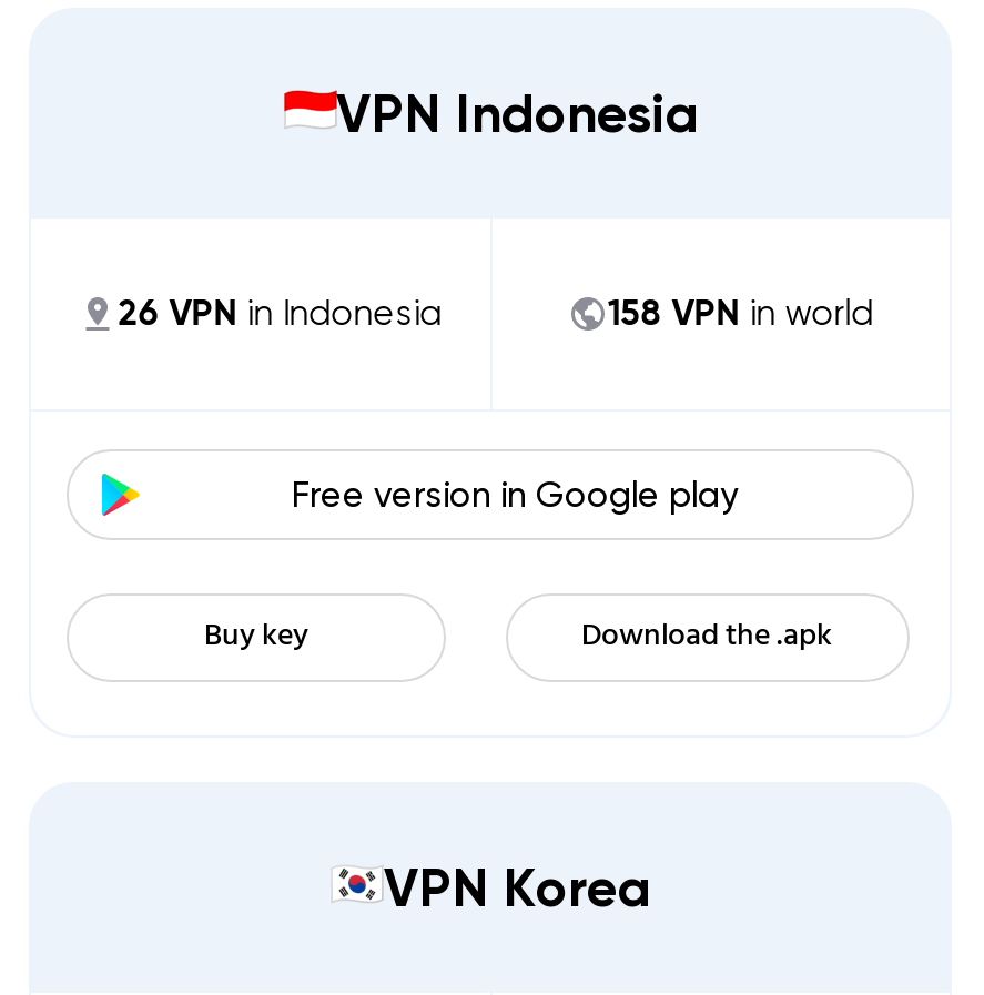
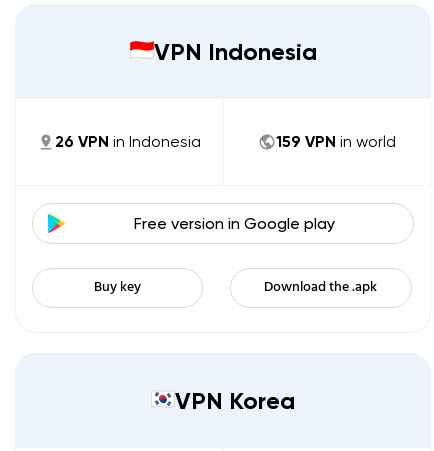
[607,292,874,334] 158 VPN in world -> [276,132,396,151] 159 VPN in world

